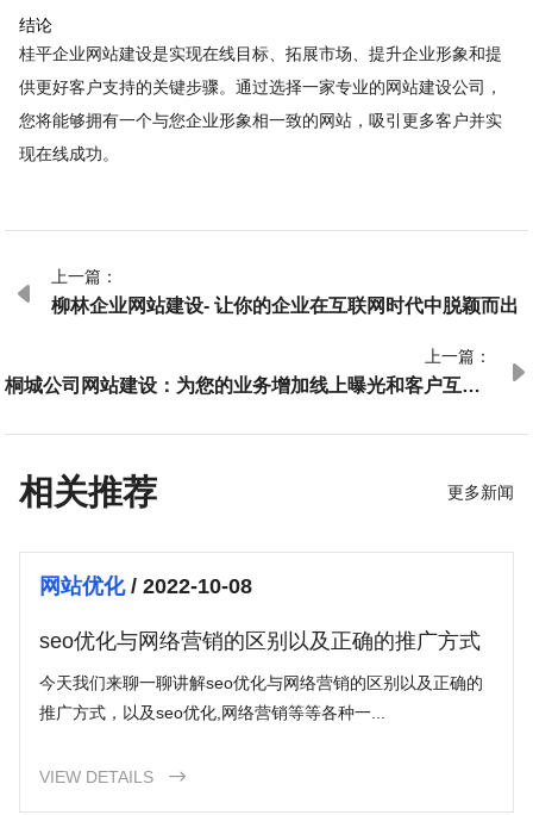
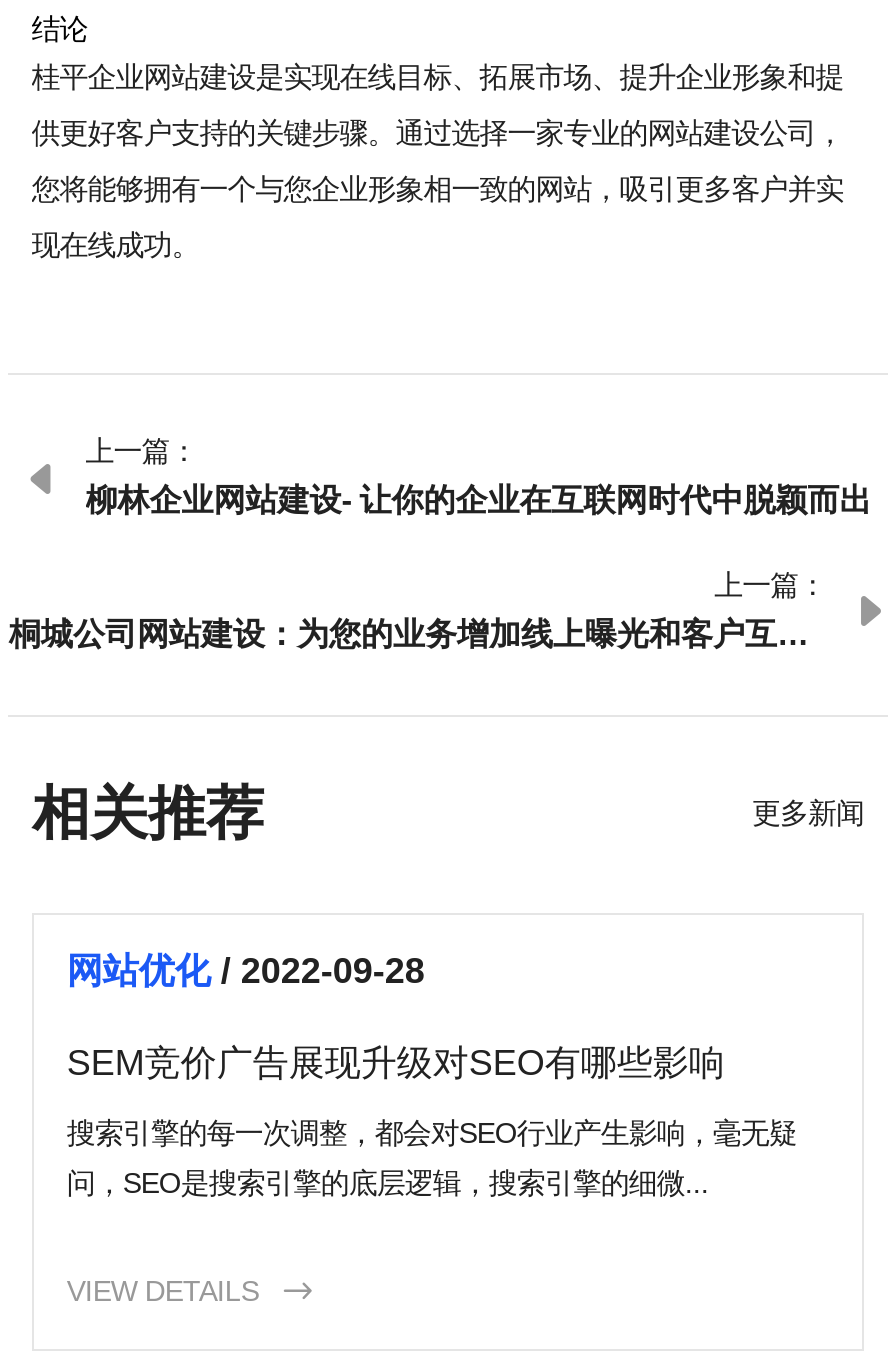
[40,574,253,598] 网站优化/ 2022-10-08 -> [67,951,425,991] 网站优化/ 2022-09-28
[40,629,481,652] seo优化与网络营销的区别以及正确的推广方式 -> [67,1042,725,1082] SEM竞价广告展现升级对SEO有哪些影响
[40,673,484,692] 今天我们来聊一聊讲解seo优化与网络营销的区别以及正确的 -> [67,1117,797,1149] 搜索引擎的每一次调整，都会对SEO行业产生影响，毫无疑
[40,703,386,722] 推广方式，以及seo优化,网络营销等等各种一... -> [67,1167,709,1199] 问，SEO是搜索引擎的底层逻辑，搜索引擎的细微...

